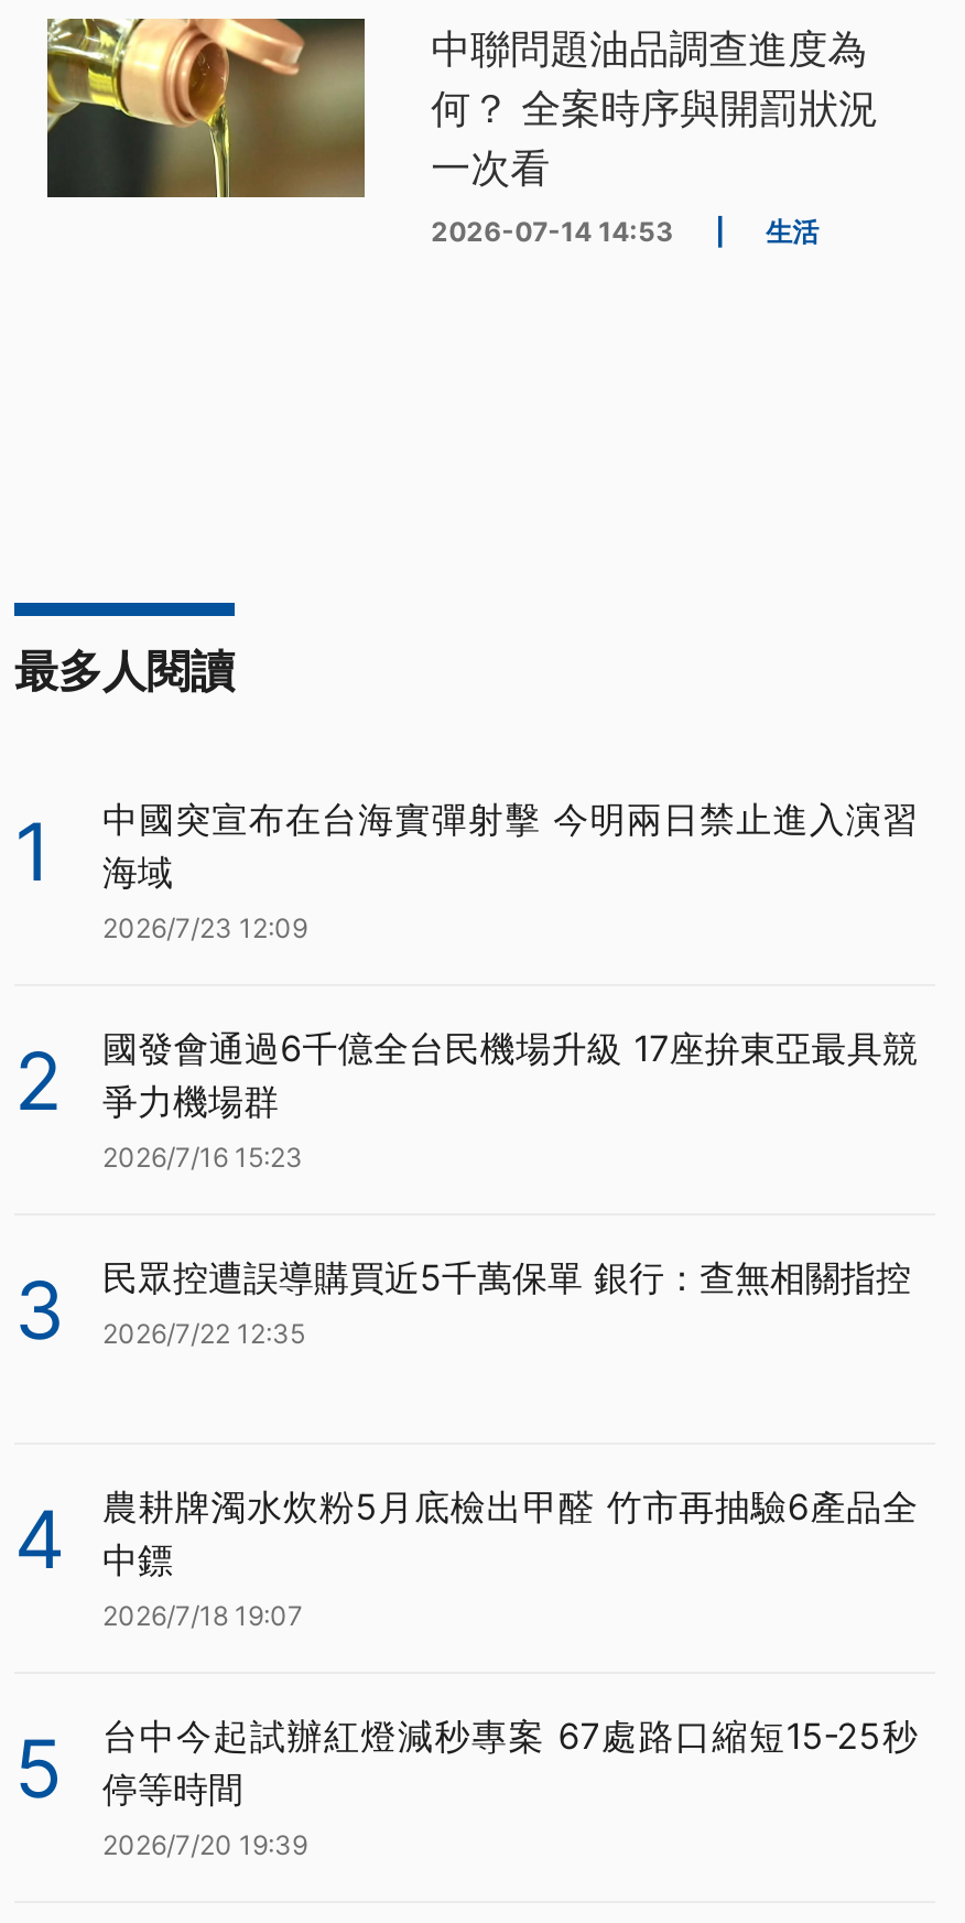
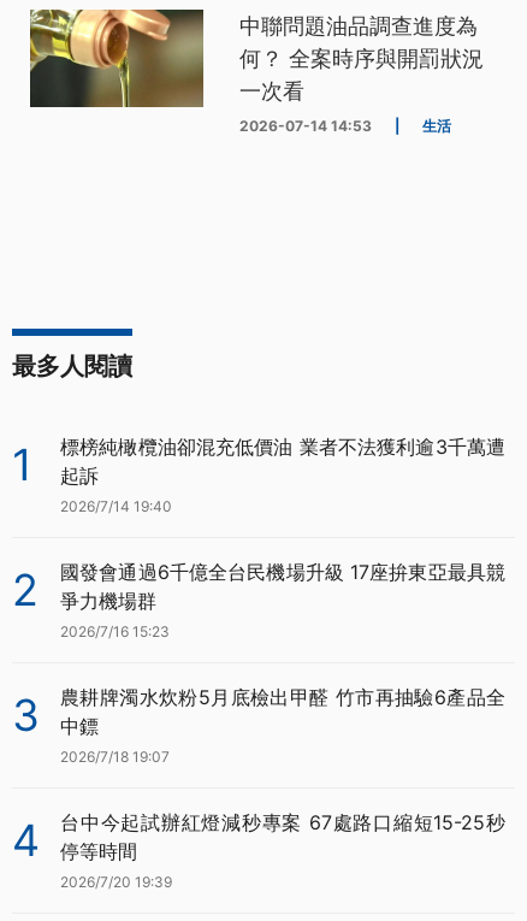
[102,797,918,944] 中國突宣布在台海實彈射擊 今明兩日禁止進入演習 | 海域 | 2026/7/23 12:09 -> [60,434,505,515] 標榜純橄欖油卻混充低價油 業者不法獲利逾3千萬遭 | 起訴 | 2026/7/14 19:40
[14,1255,911,1588] 民眾控遭誤導購買近5千萬保單 銀行：查無相關指控 | 2026/7/22 12:35 | 4 -> none
[14,1713,918,1817] 5 台中今起試辦紅燈減秒專案 67處路口縮短15-25秒 停等時間 -> [12,810,505,867] 4 台中今起試辦紅燈減秒專案 67處路口縮短15-25秒 停等時間

